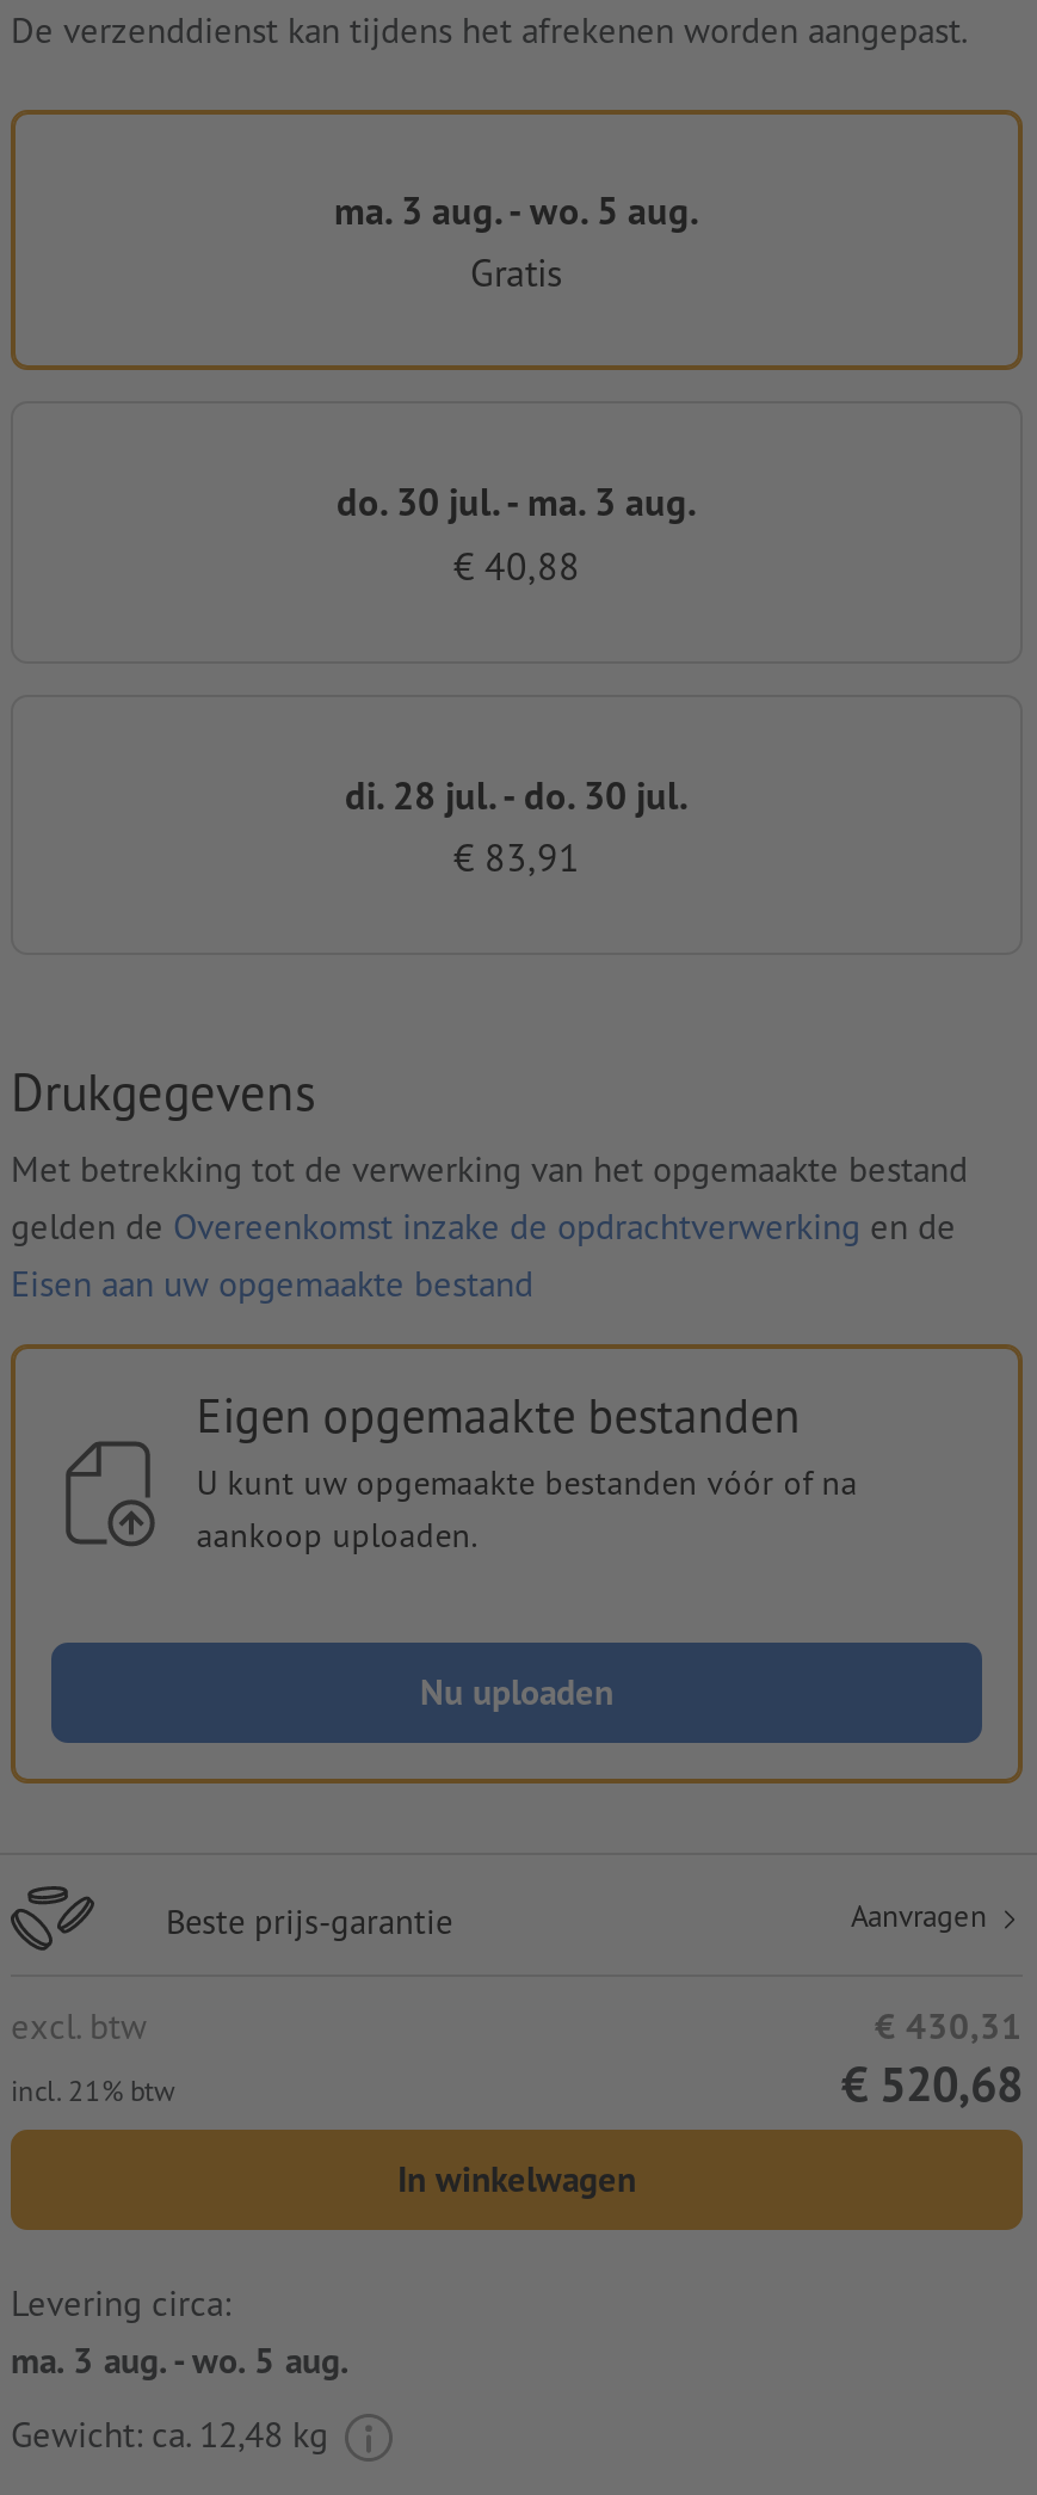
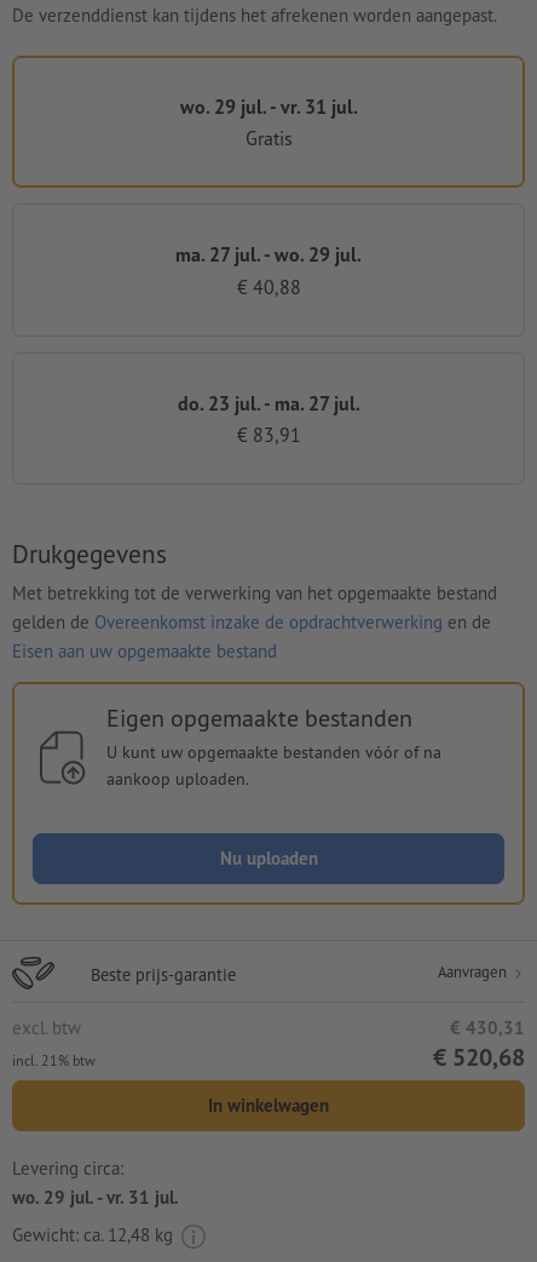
[334,186,699,234] ma. 3 aug. - wo. 5 aug. -> [180,94,357,119] wo. 29 jul. - vr. 31 jul.
[337,478,697,526] do. 30 jul. - ma. 3 aug. -> [175,243,362,267] ma. 27 jul. - wo. 29 jul.
[345,771,689,819] di. 28 jul. - do. 30 jul. -> [177,391,360,415] do. 23 jul. - ma. 27 jul.
[11,2338,350,2384] ma. 3 aug. - wo. 5 aug. -> [12,1186,179,1209] wo. 29 jul. - vr. 31 jul.

